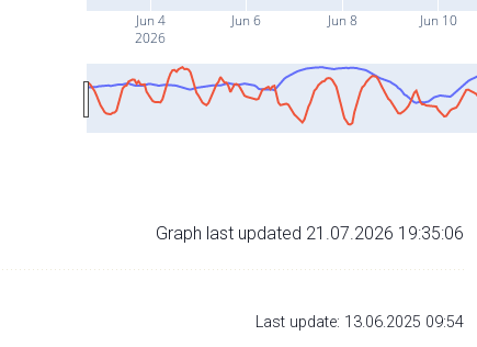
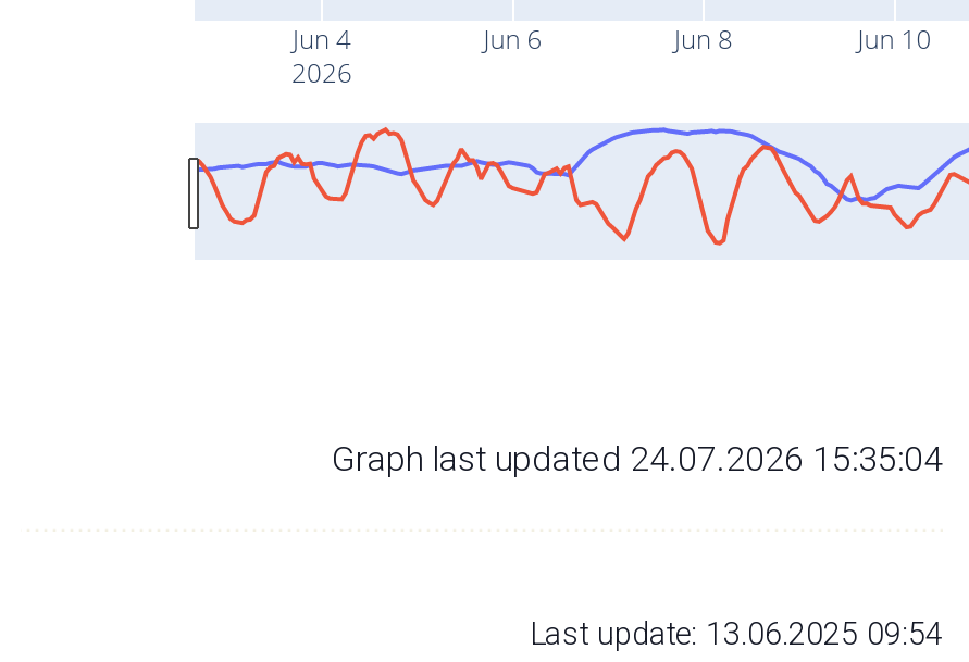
[156,222,464,243] Graph last updated 21.07.2026 19:35:06 -> [332,437,943,479] Graph last updated 24.07.2026 15:35:04

